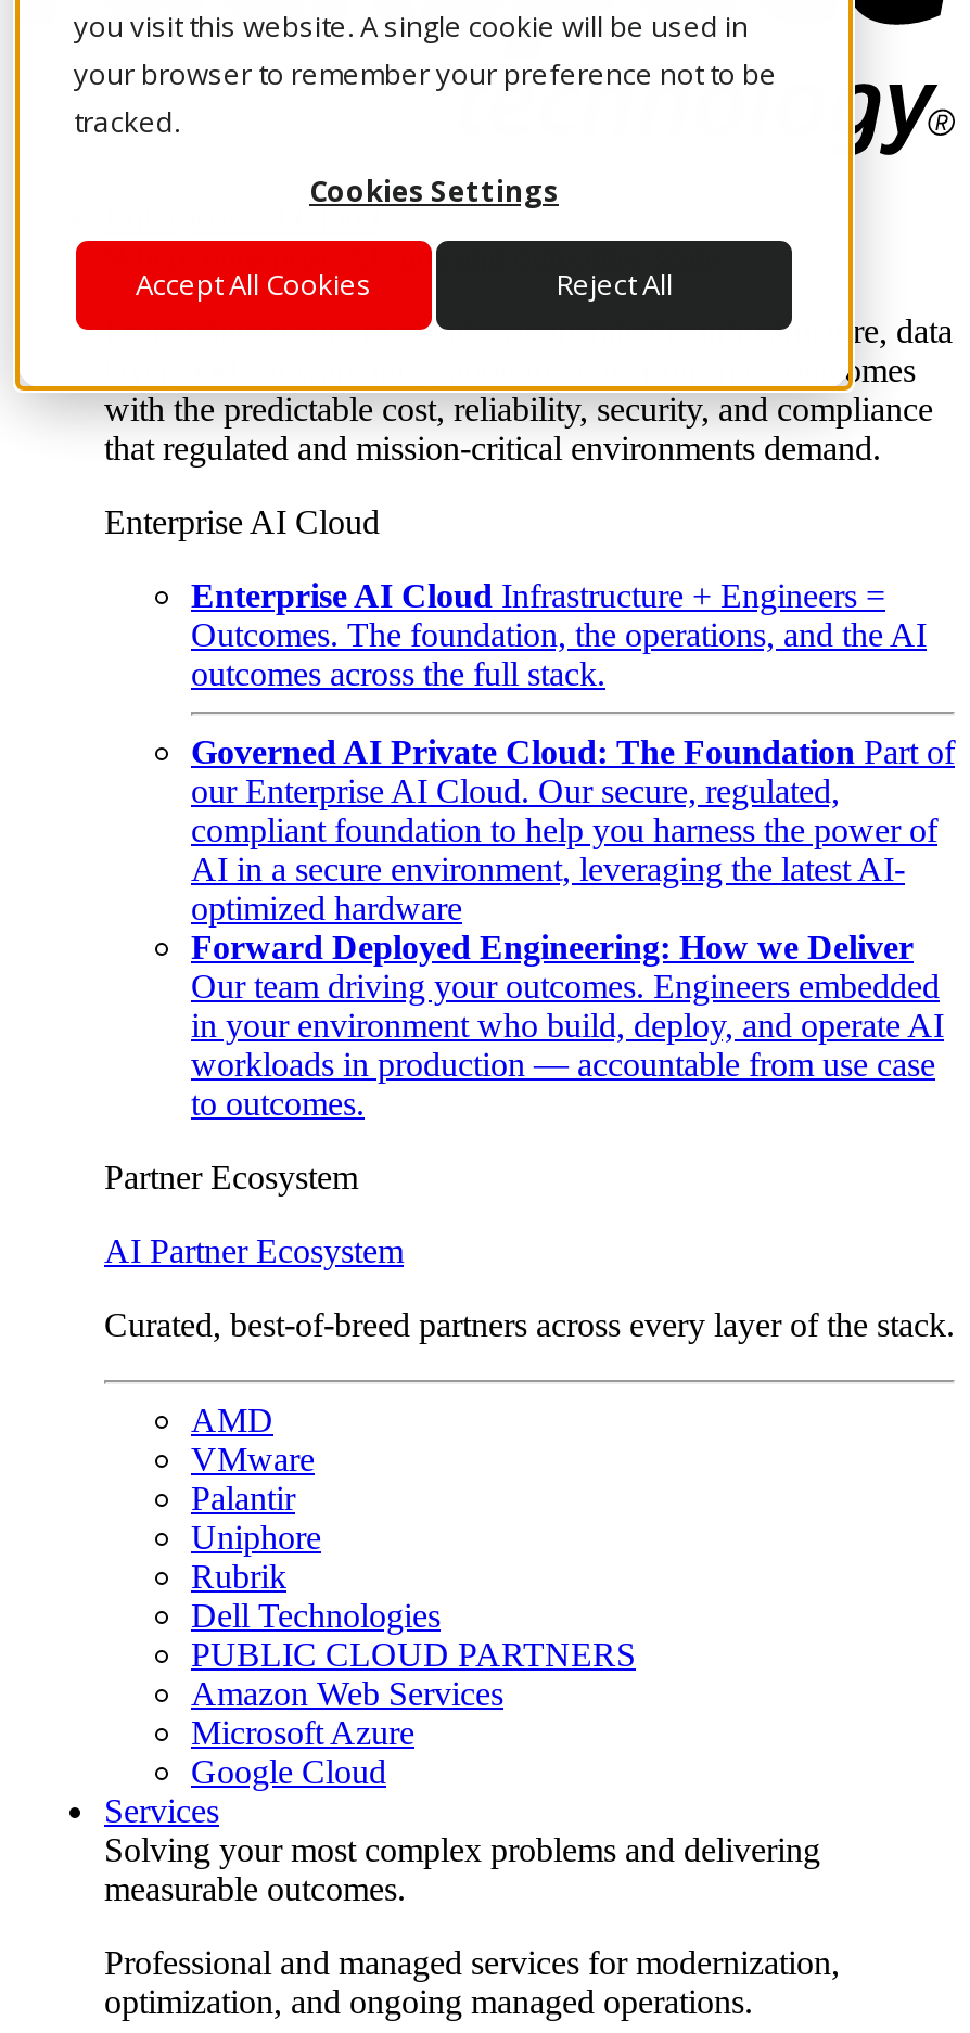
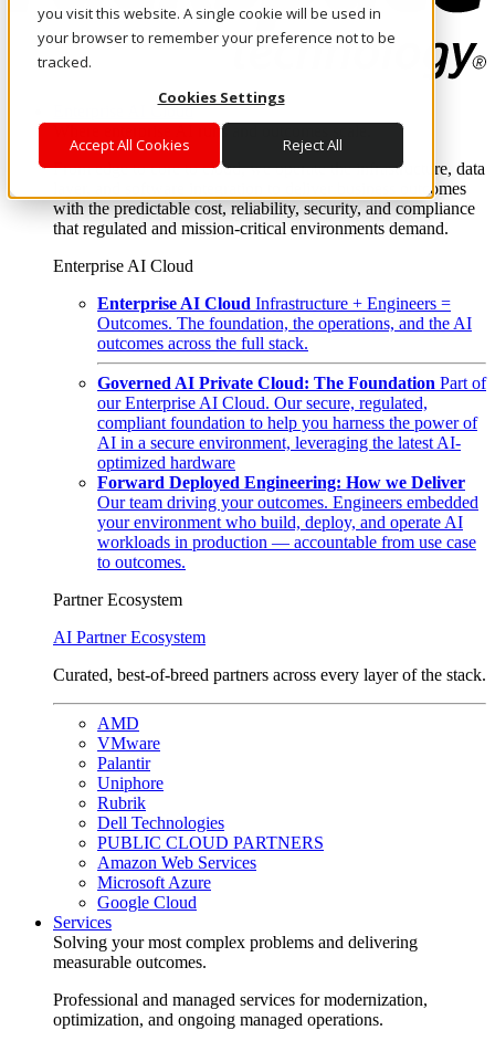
[191,1007,944,1044] in your environment who build, deploy, and operate AI -> [97,513,463,532] your environment who build, deploy, and operate AI

